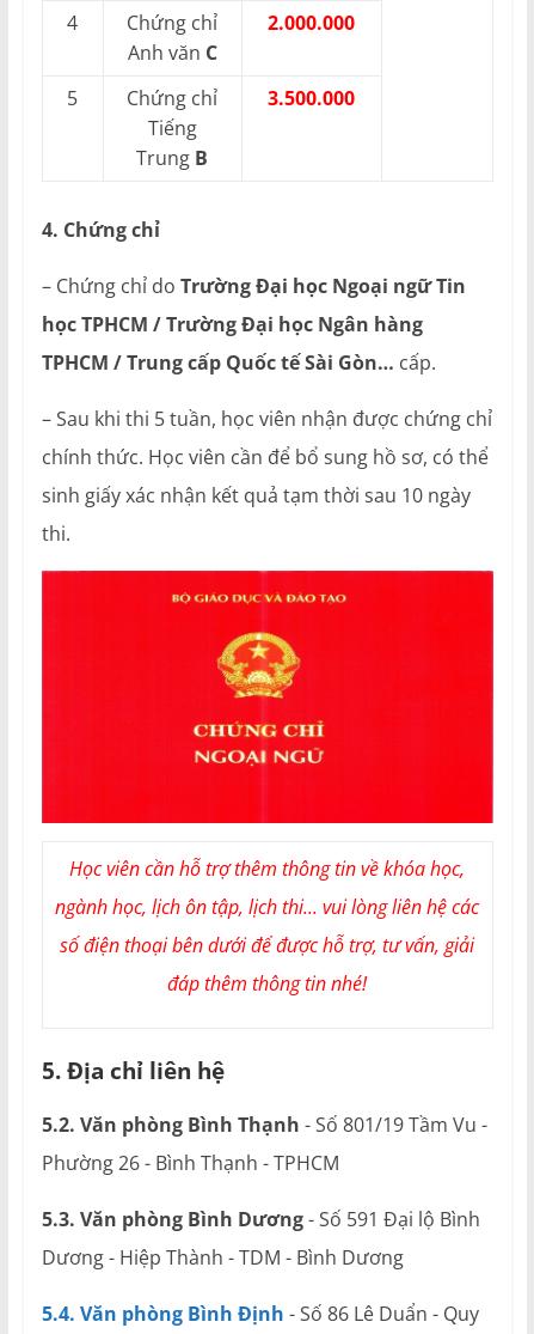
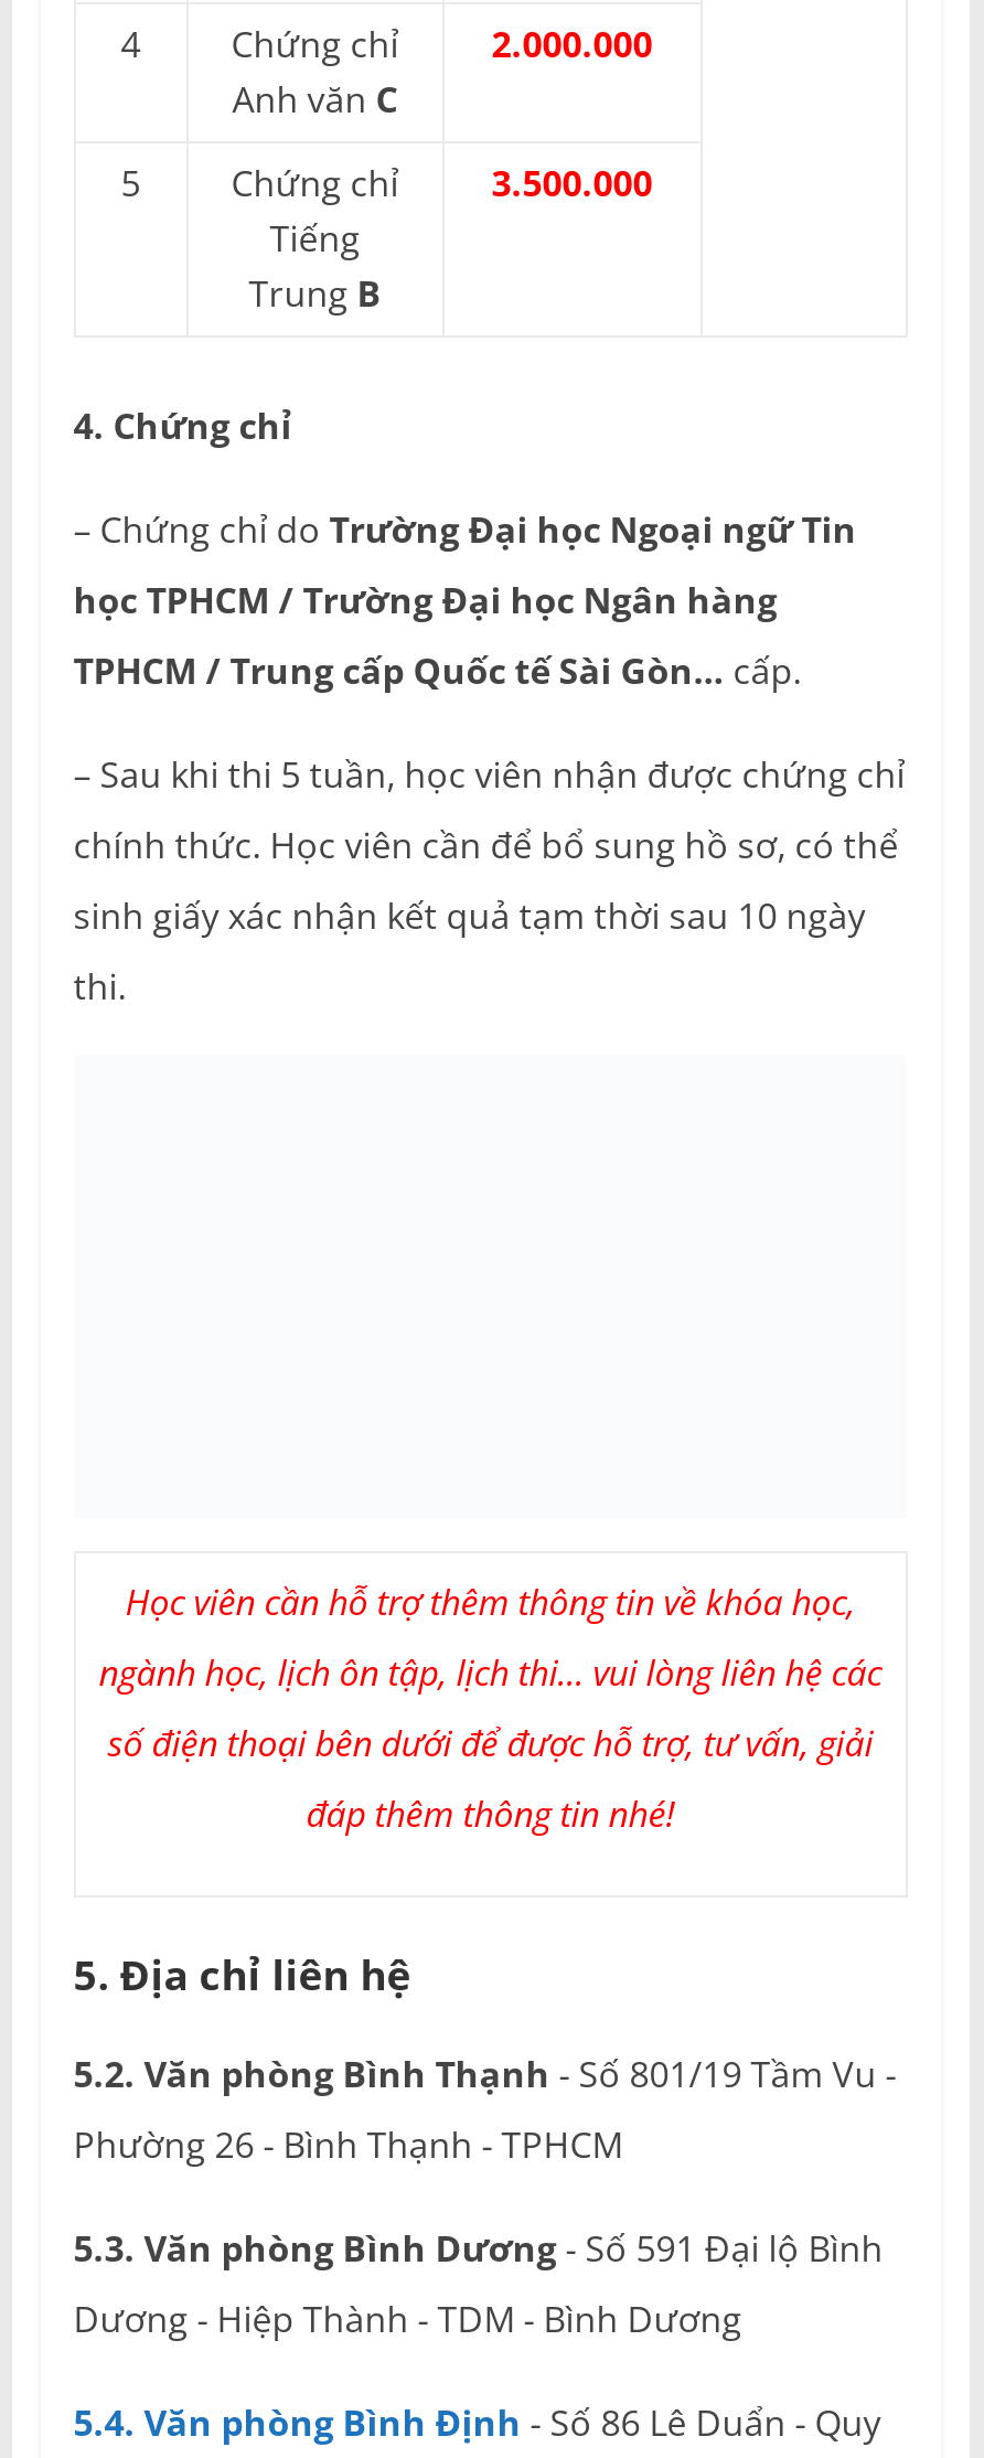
[41,569,495,824] [image] -> none

